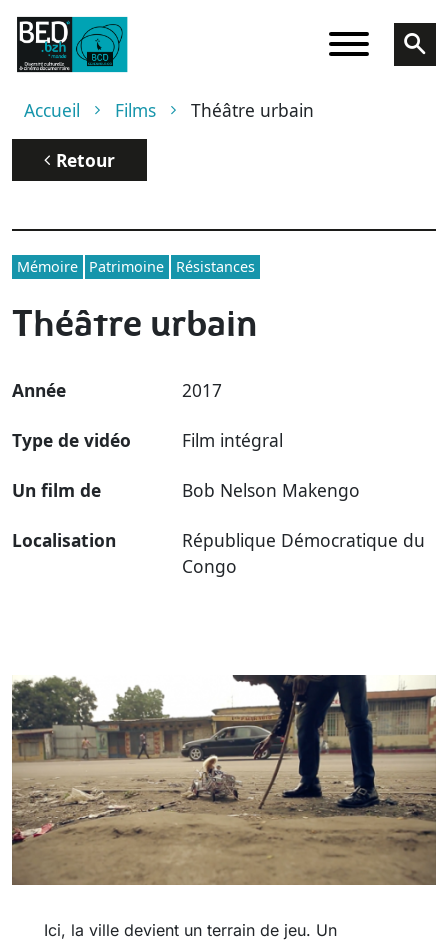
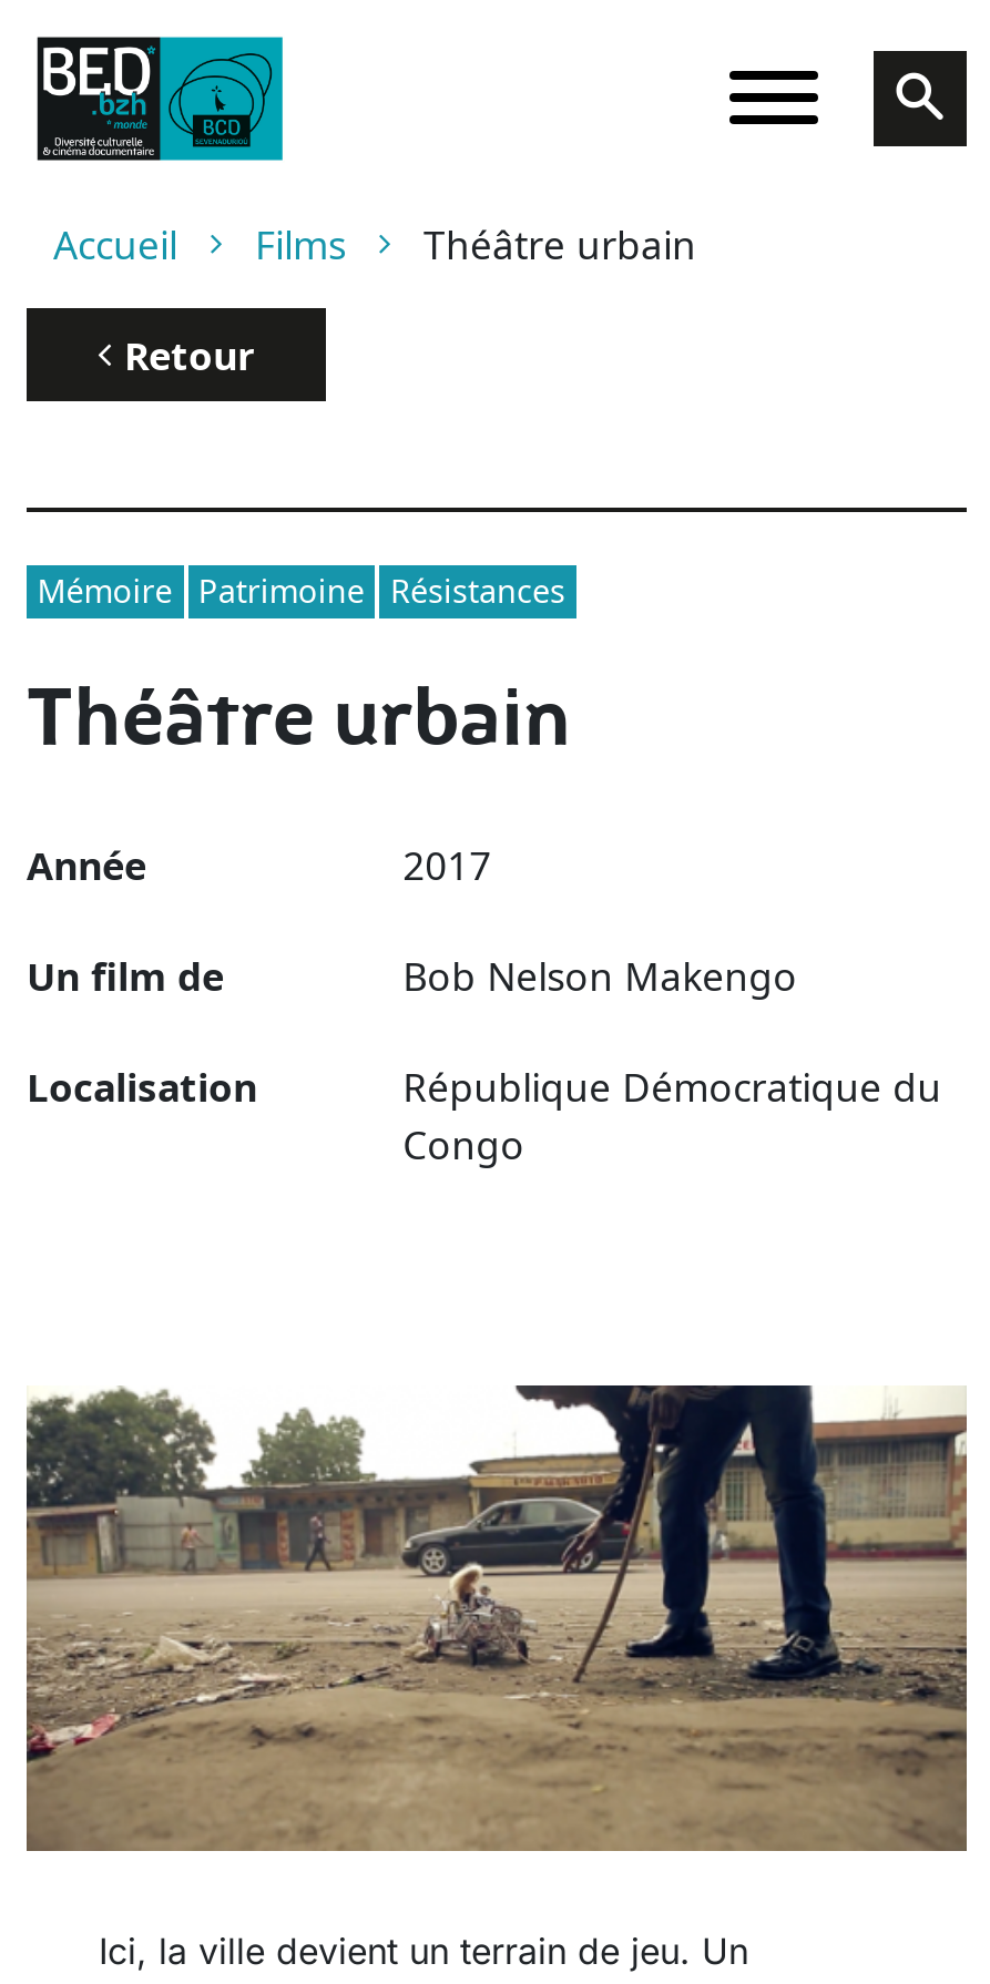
[12,428,283,452] Type de vidéo | Film intégral -> none

